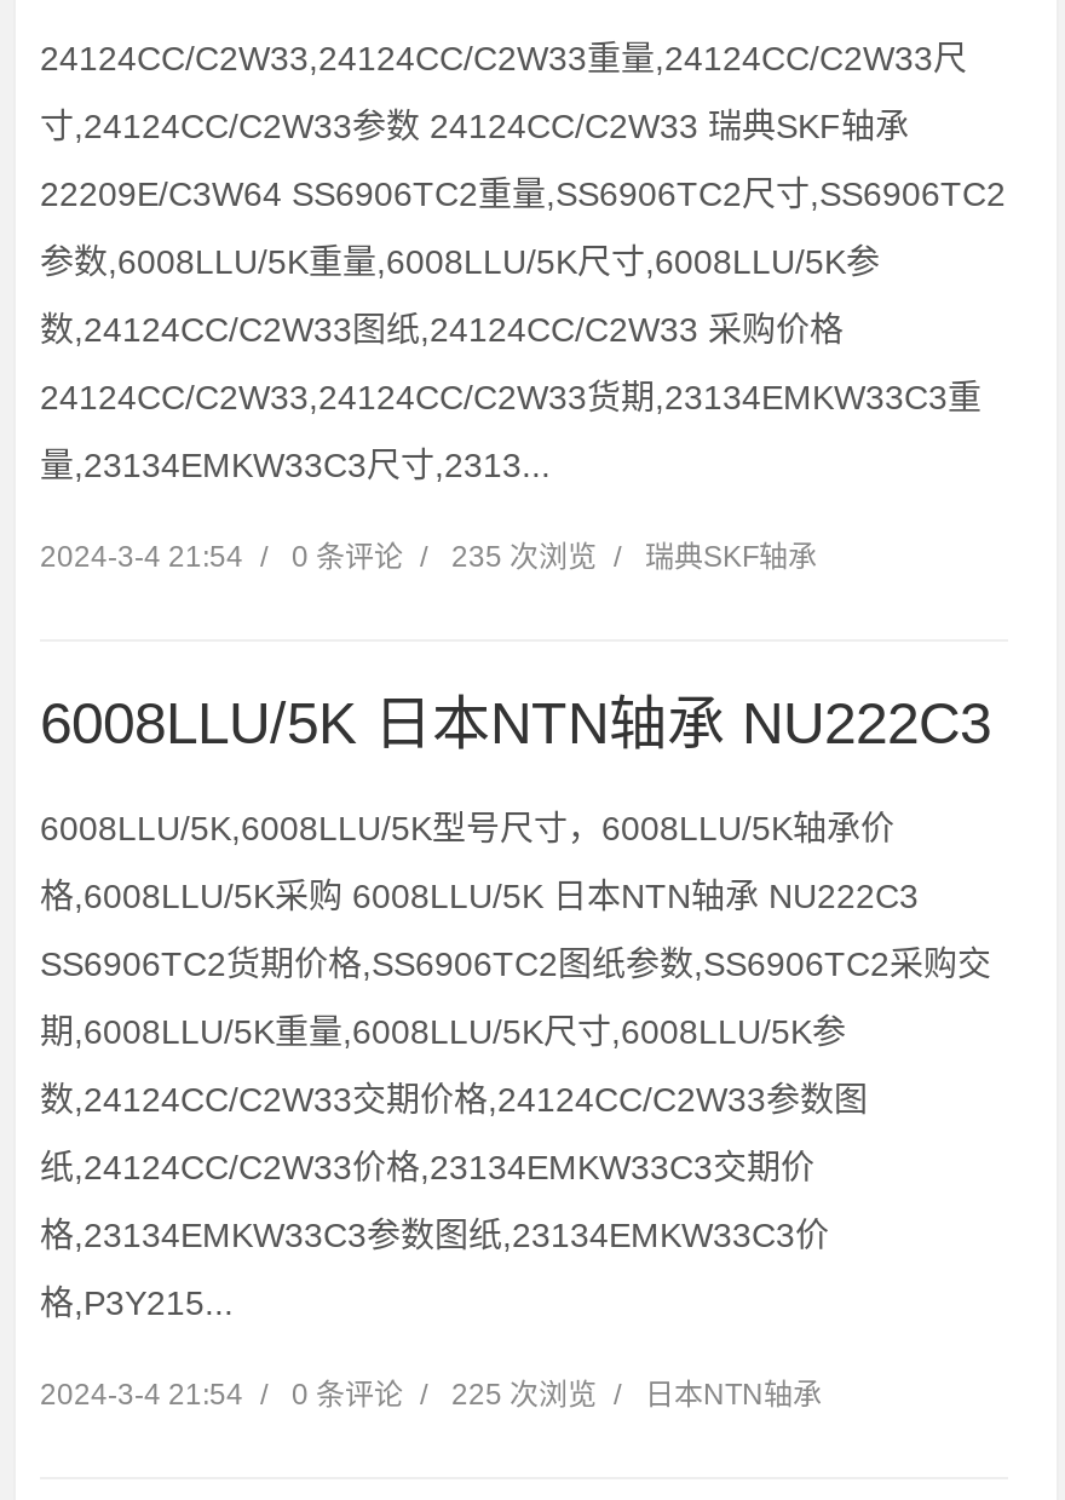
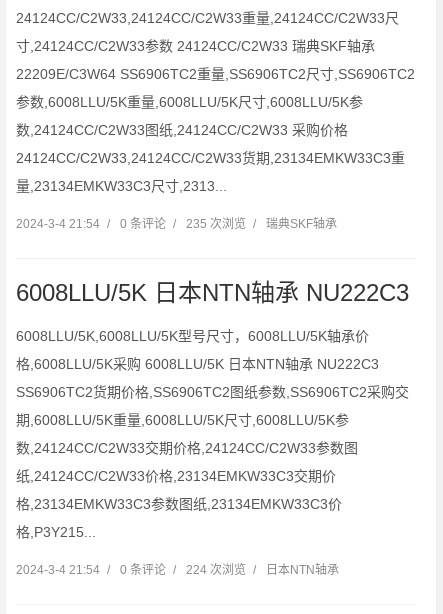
[40,1378,822,1412] 2024-3-4 21:54 / 0 条评论 / 225 次浏览 / 日本NTN轴承 -> [16,563,339,577] 2024-3-4 21:54 / 0 条评论 / 224 次浏览 / 日本NTN轴承

